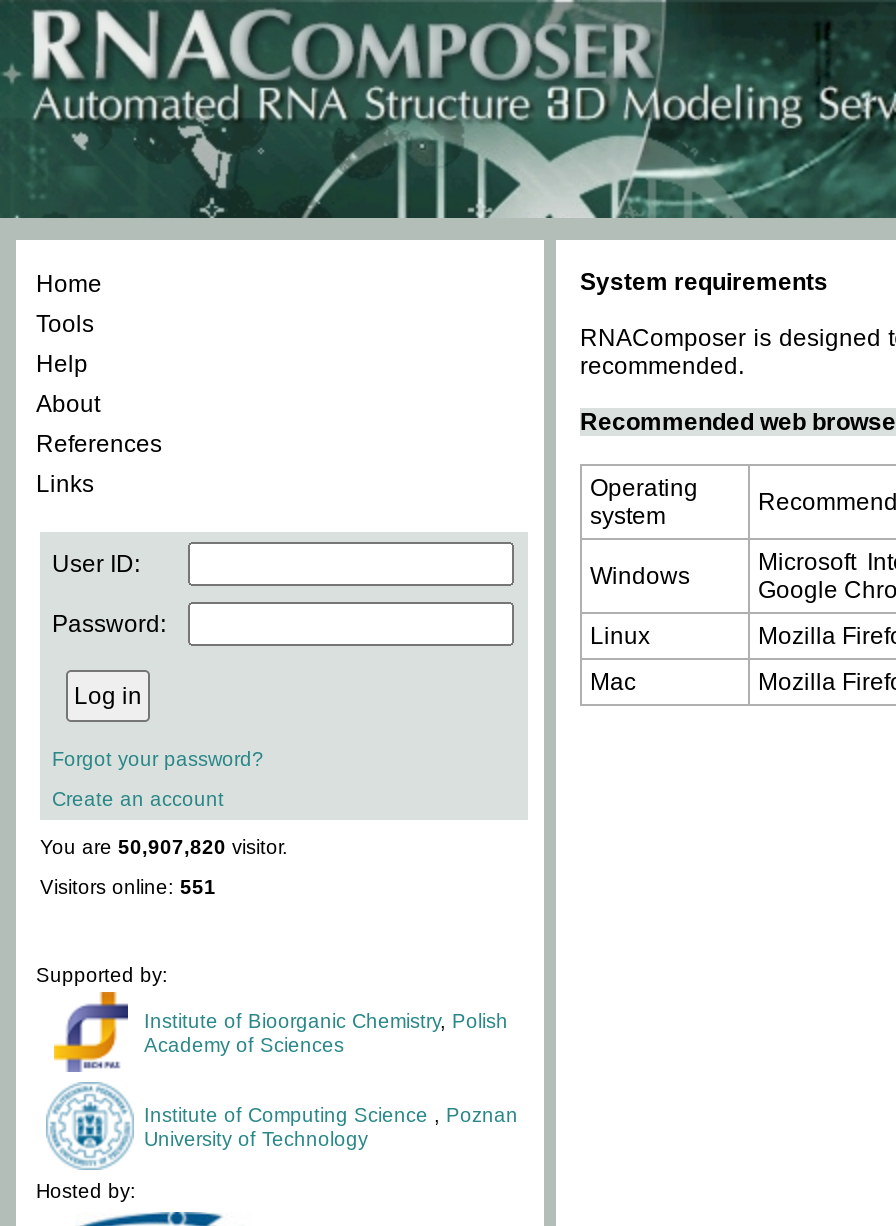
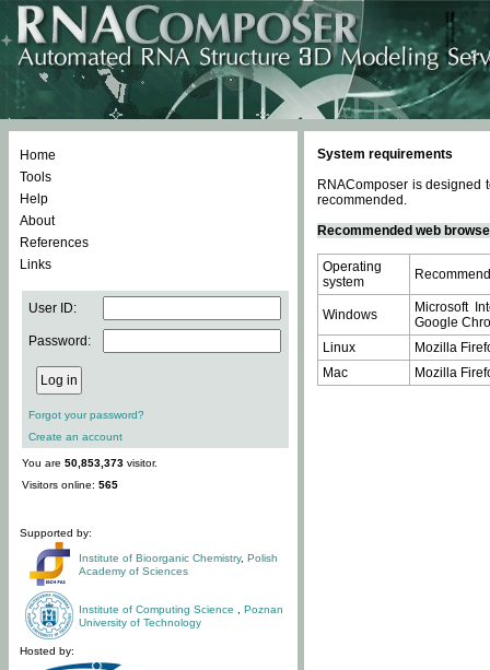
[40,836,288,858] You are 50,907,820 visitor. -> [22,457,157,469] You are 50,853,373 visitor.
[40,876,216,898] Visitors online: 551 -> [22,479,118,491] Visitors online: 565

